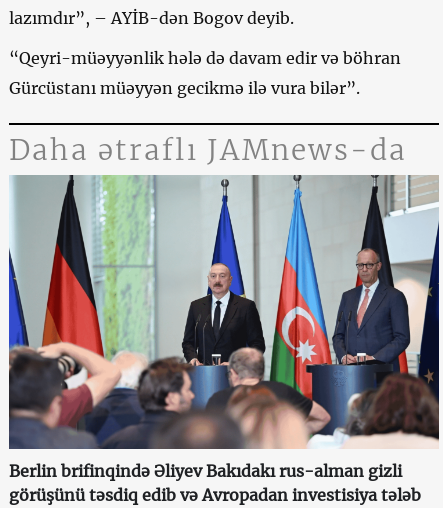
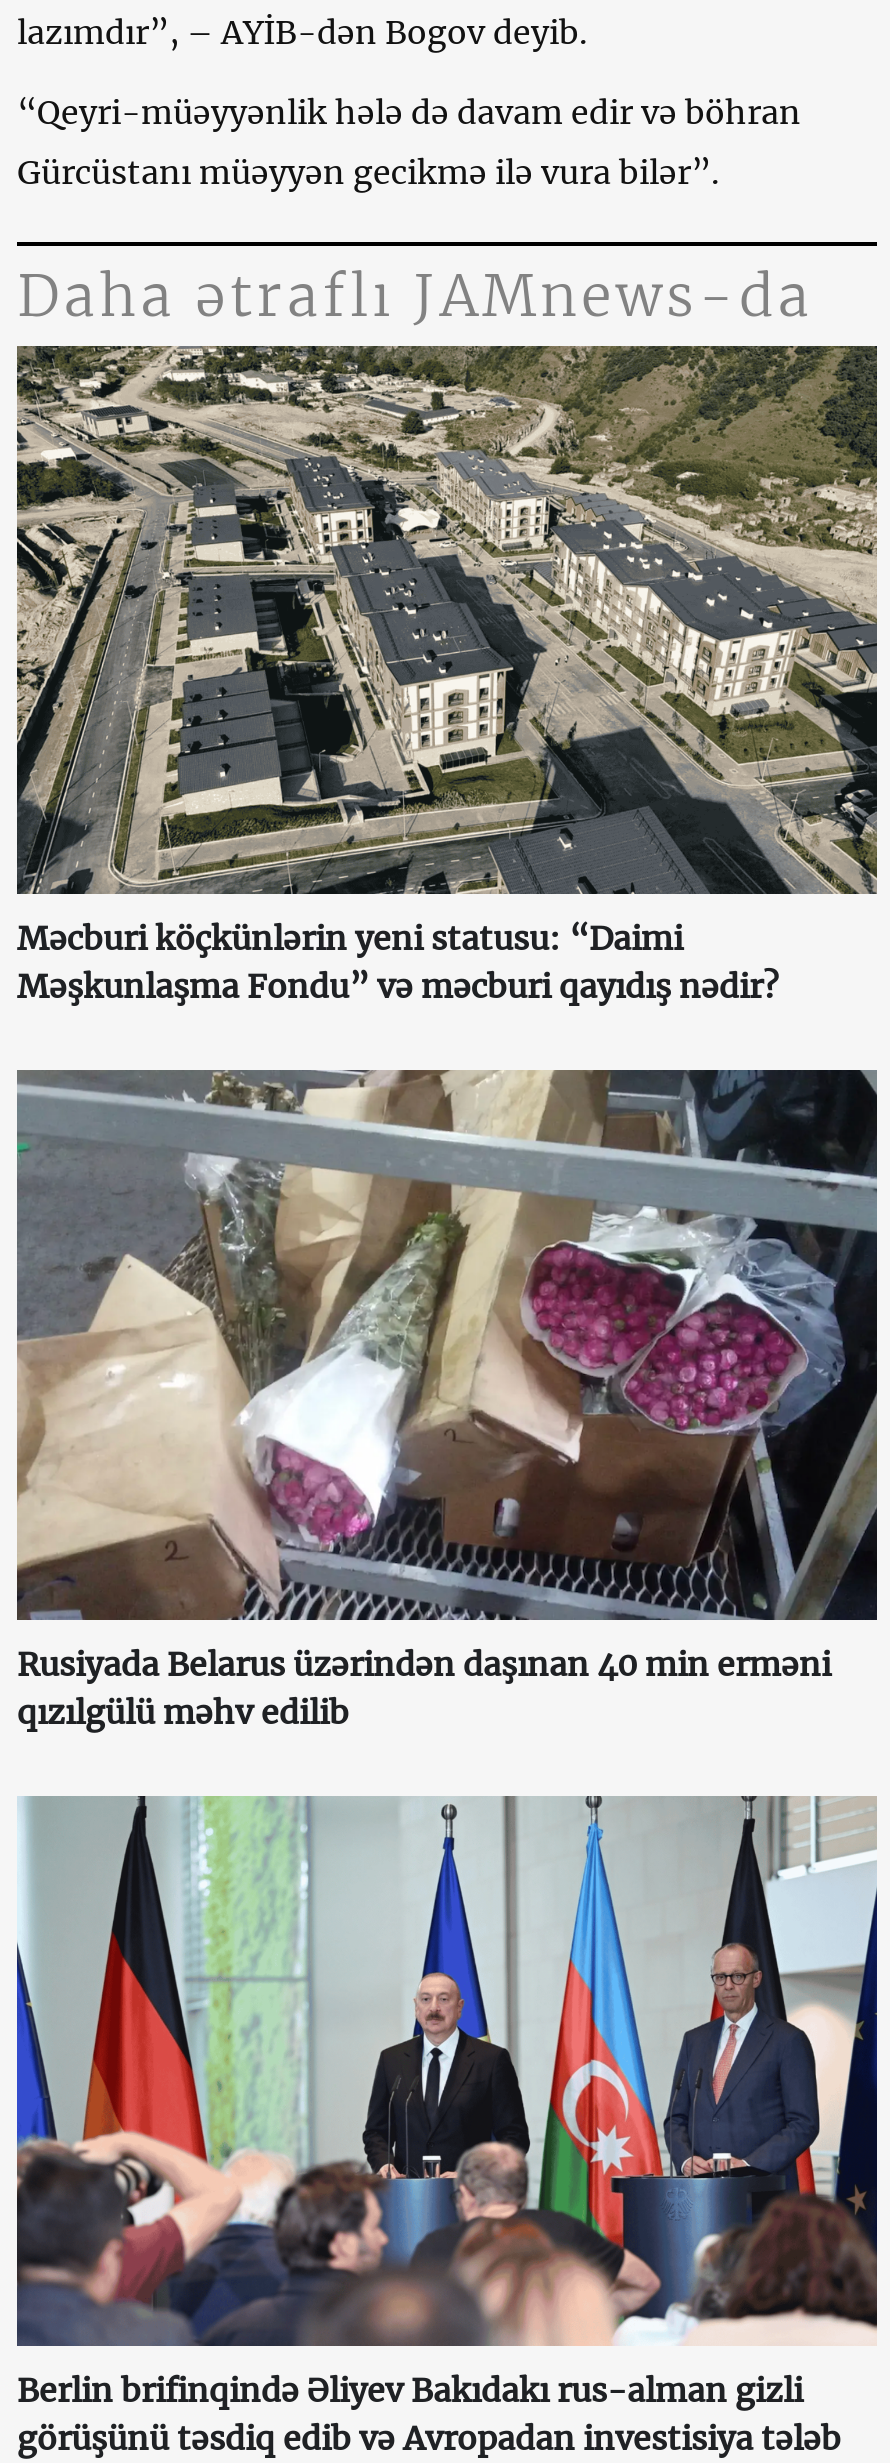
none -> [15,344,879,1007] [image] | Məcburi köçkünlərin yeni statusu: “Daimi | Məşkunlaşma Fondu” və məcburi qayıdış nədir?
none -> [15,1068,879,1732] [image] | Rusiyada Belarus üzərindən daşınan 40 min erməni | qızılgülü məhv edilib

